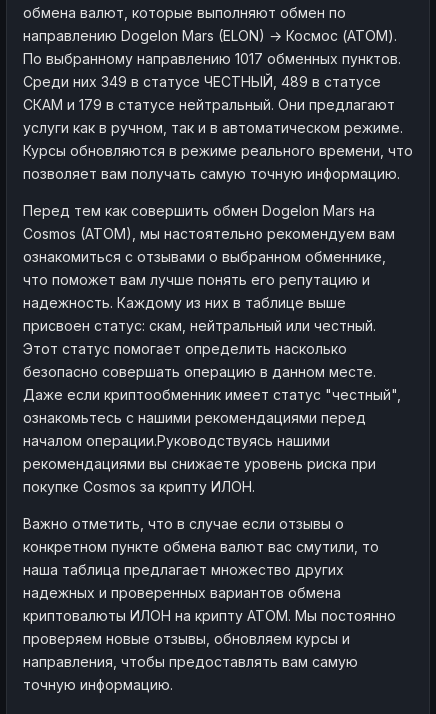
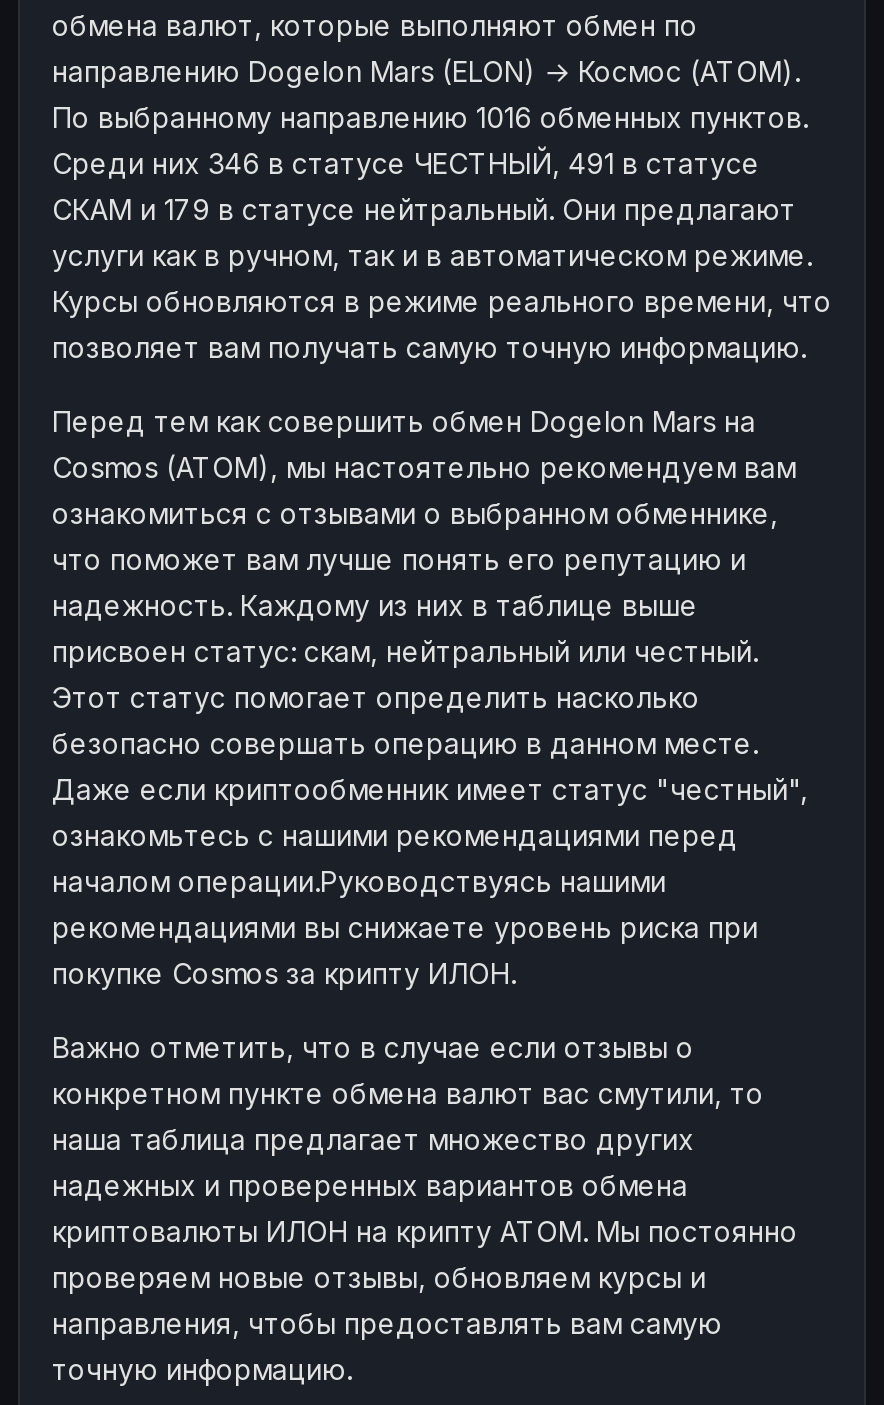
[23,49,401,66] По выбранному направлению 1017 обменных пунктов. -> [52,99,808,133] По выбранному направлению 1016 обменных пунктов.
[23,72,381,89] Среди них 349 в статусе ЧЕСТНЫЙ, 489 в статусе -> [52,145,760,179] Среди них 346 в статусе ЧЕСТНЫЙ, 491 в статусе

